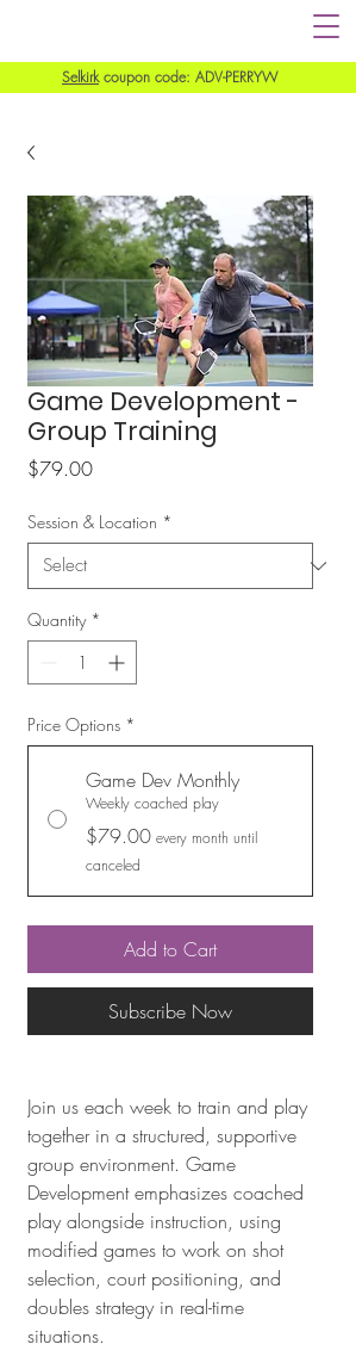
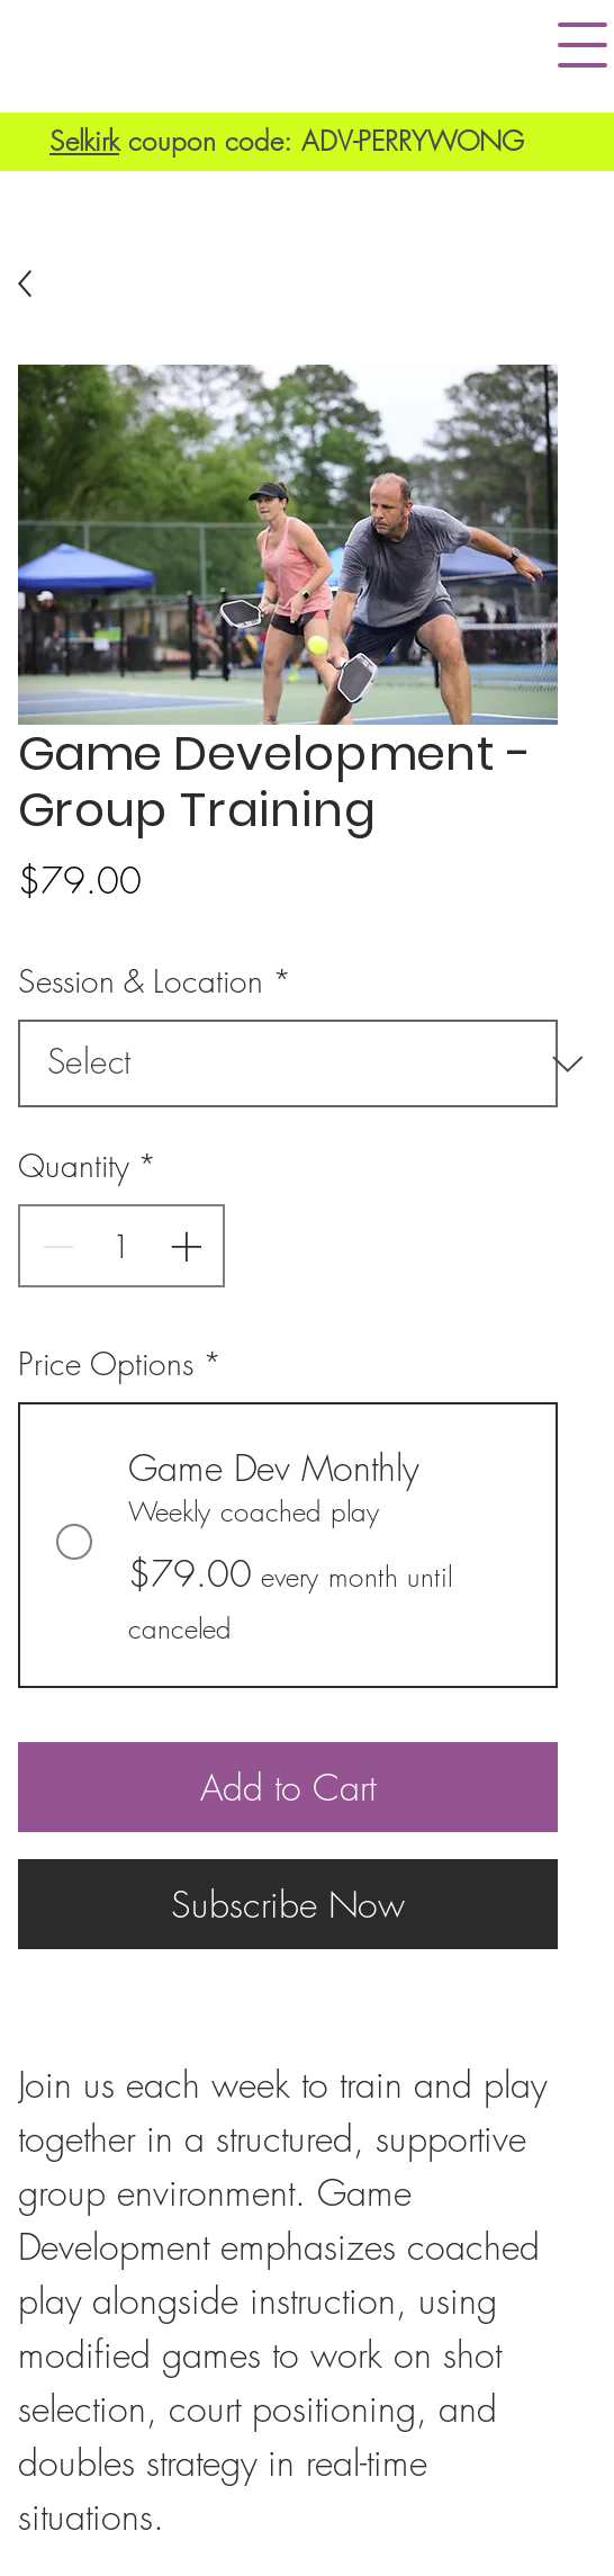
[62,67,277,87] Selkirk coupon code: ADV-PERRYW -> [49,122,524,160] Selkirk coupon code: ADV-PERRYWONG

